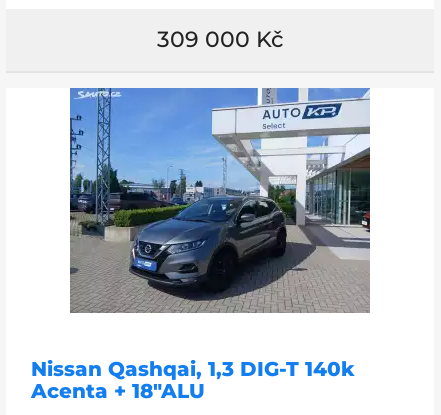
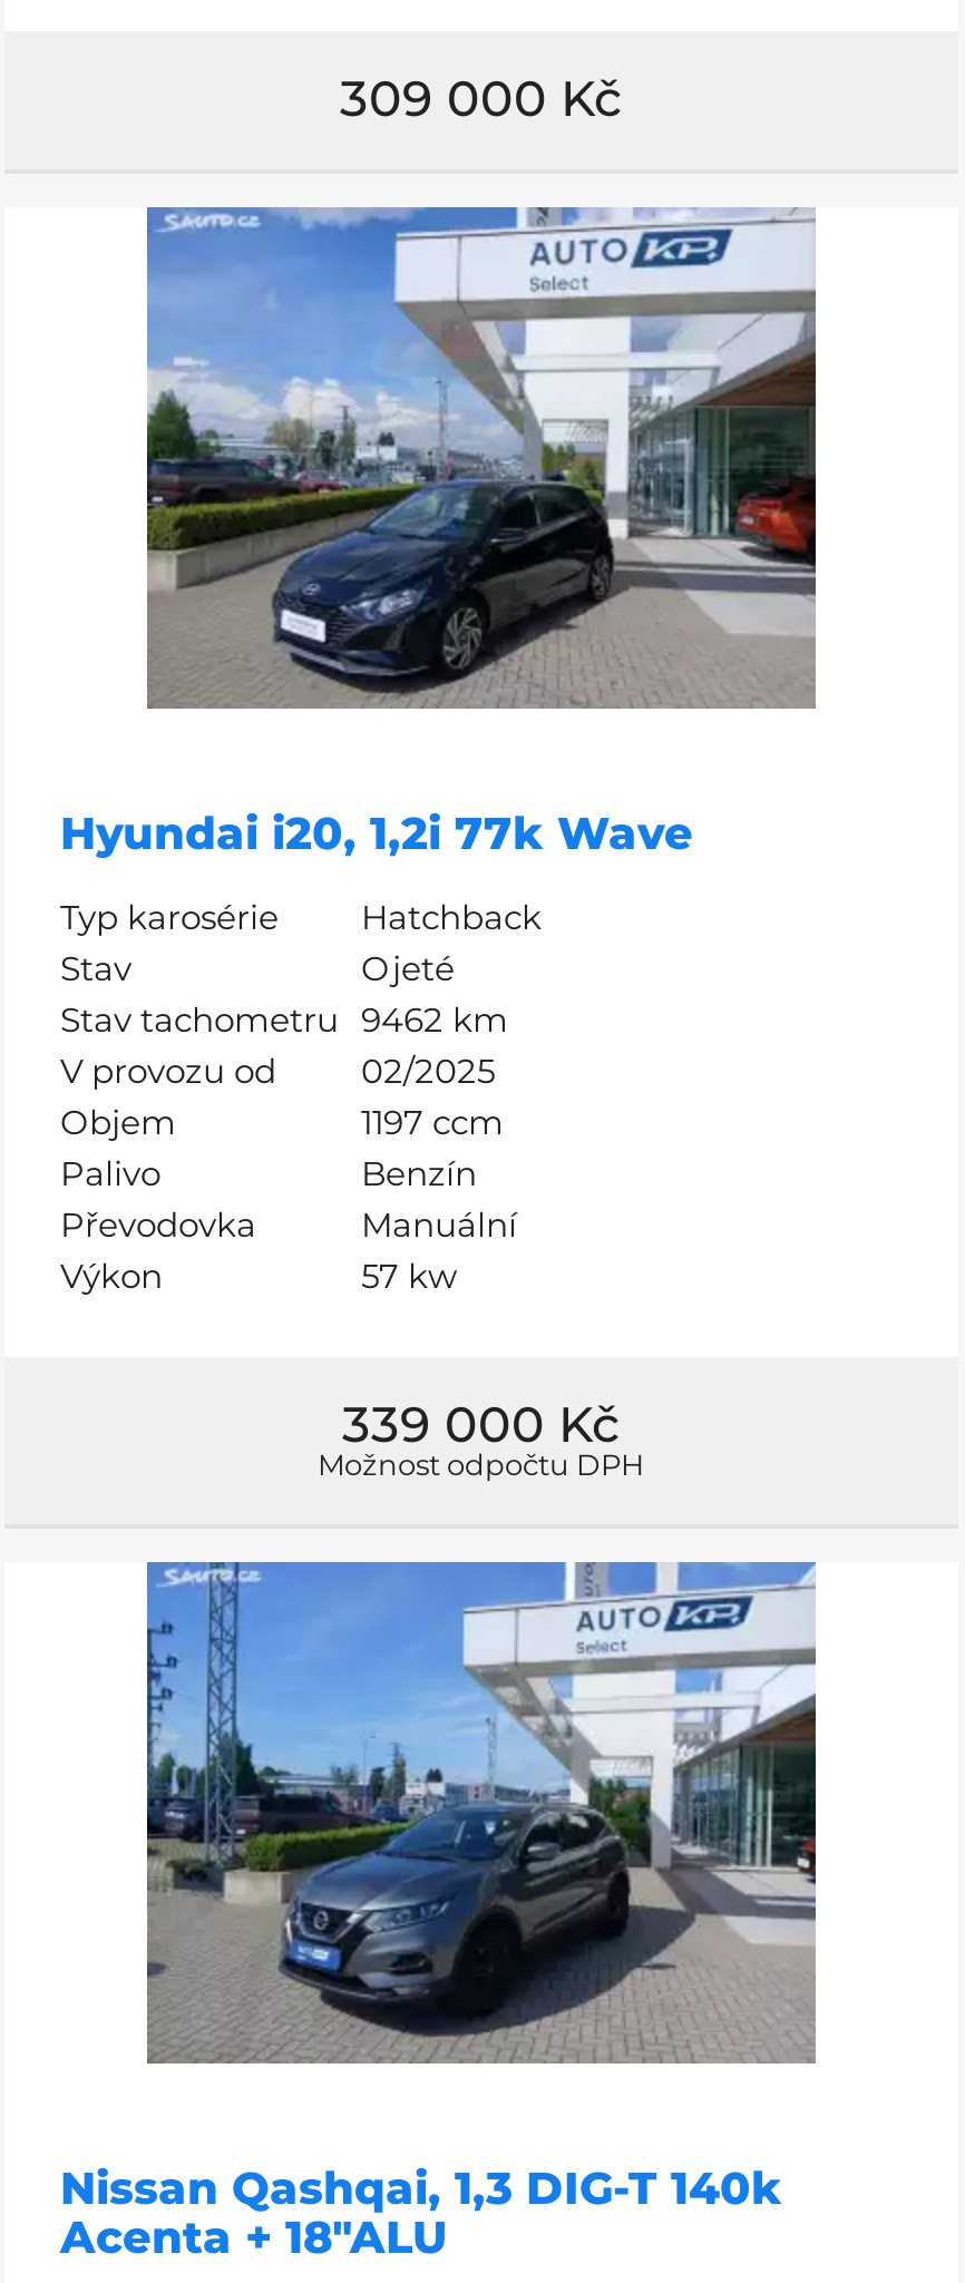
none -> [60,807,693,1482] Hyundai i20, 1,2i 77k Wave | Typ karosérie | Hatchback | Stav | Ojeté | Stav tachometru 9462 km | V provozu od | 02/2025 | Objem | 1197 ccm | Palivo | Benzín | Převodovka | Manuální | Výkon | 57 kw | 339 000 Kč | Možnost odpočtu DPH
none -> [147,207,818,697] [image]

